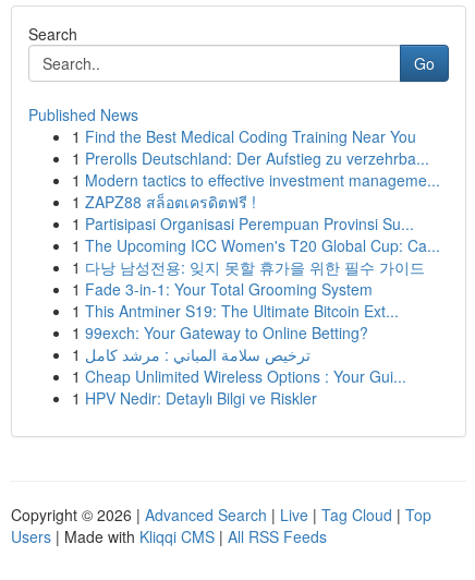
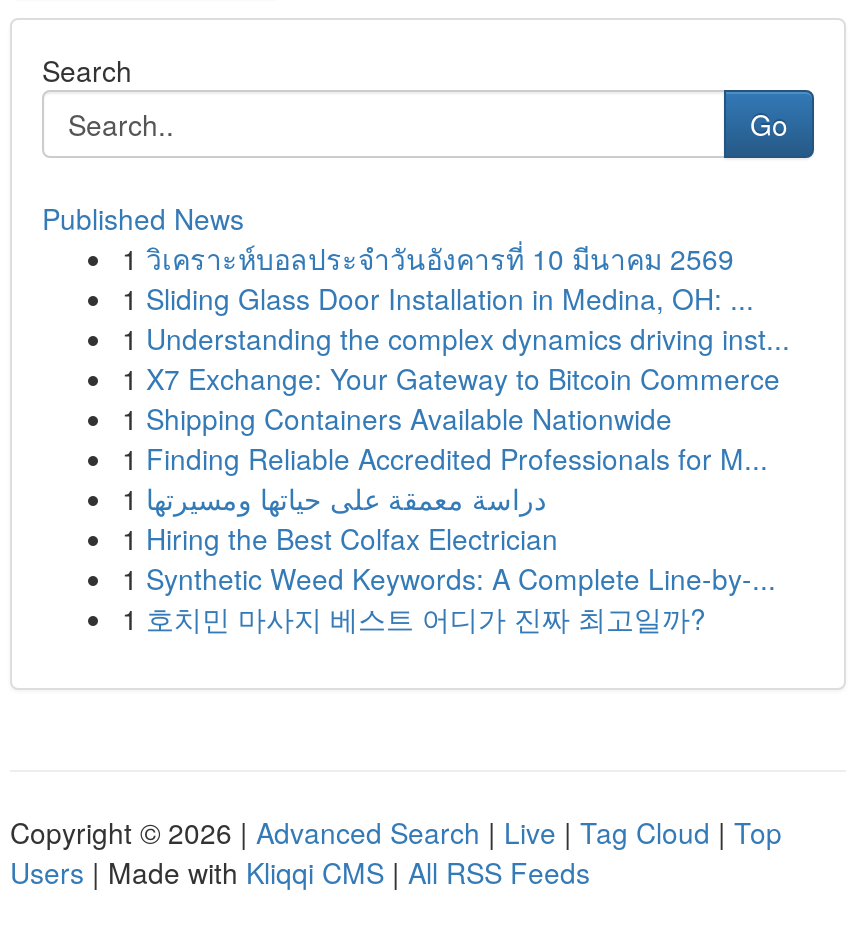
[72,125,440,409] 1 Find the Best Medical Coding Training Near You | 1 Prerolls Deutschland: Der Aufstieg zu verzehrba... | 1 Modern tactics to effective investment manageme... | 1 ZAPZ88 สล็อตเครดิตฟรี ! | 1 Partisipasi Organisasi Perempuan Provinsi Su... | 1 The Upcoming ICC Women's T20 Global Cup: Ca... | 1 다낭 남성전용: 잊지 못할 휴가을 위한 필수 가이드 | 1 Fade 3-in-1: Your Total Grooming System | 1 This Antminer S19: The Ultimate Bitcoin Ext... | 1 99exch: Your Gateway to Online Betting? | 1 ترخيص سلامة المباني : مرشد كامل | 1 Cheap Unlimited Wireless Options : Your Gui... | 1 HPV Nedir: Detaylı Bilgi ve Riskler -> [122,238,790,638] 1 วิเคราะห์บอลประจำวันอังคารที่ 10 มีนาคม 2569 | 1 Sliding Glass Door Installation in Medina, OH: ... | 1 Understanding the complex dynamics driving inst... | 1 X7 Exchange: Your Gateway to Bitcoin Commerce | 1 Shipping Containers Available Nationwide | 1 Finding Reliable Accredited Professionals for M... | 1 دراسة معمقة على حياتها ومسيرتها | 1 Hiring the Best Colfax Electrician | 1 Synthetic Weed Keywords: A Complete Line-by-... | 1 호치민 마사지 베스트 어디가 진짜 최고일까?

